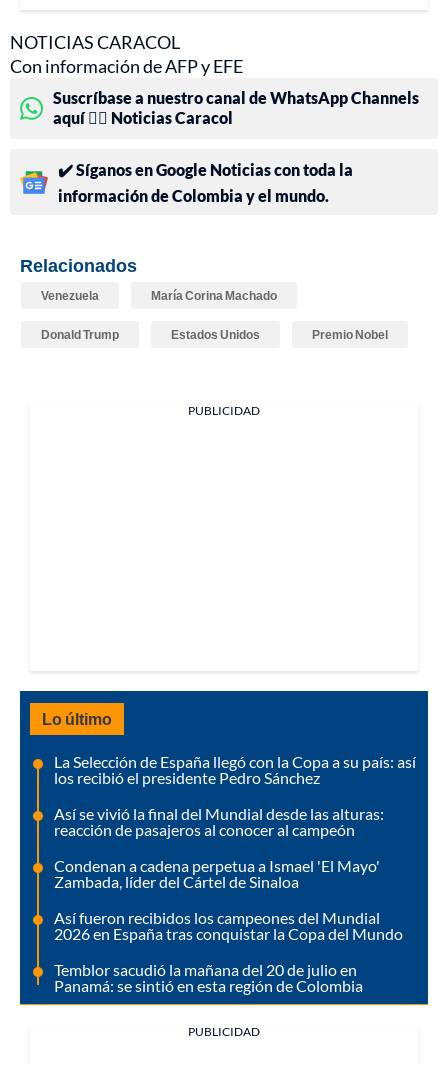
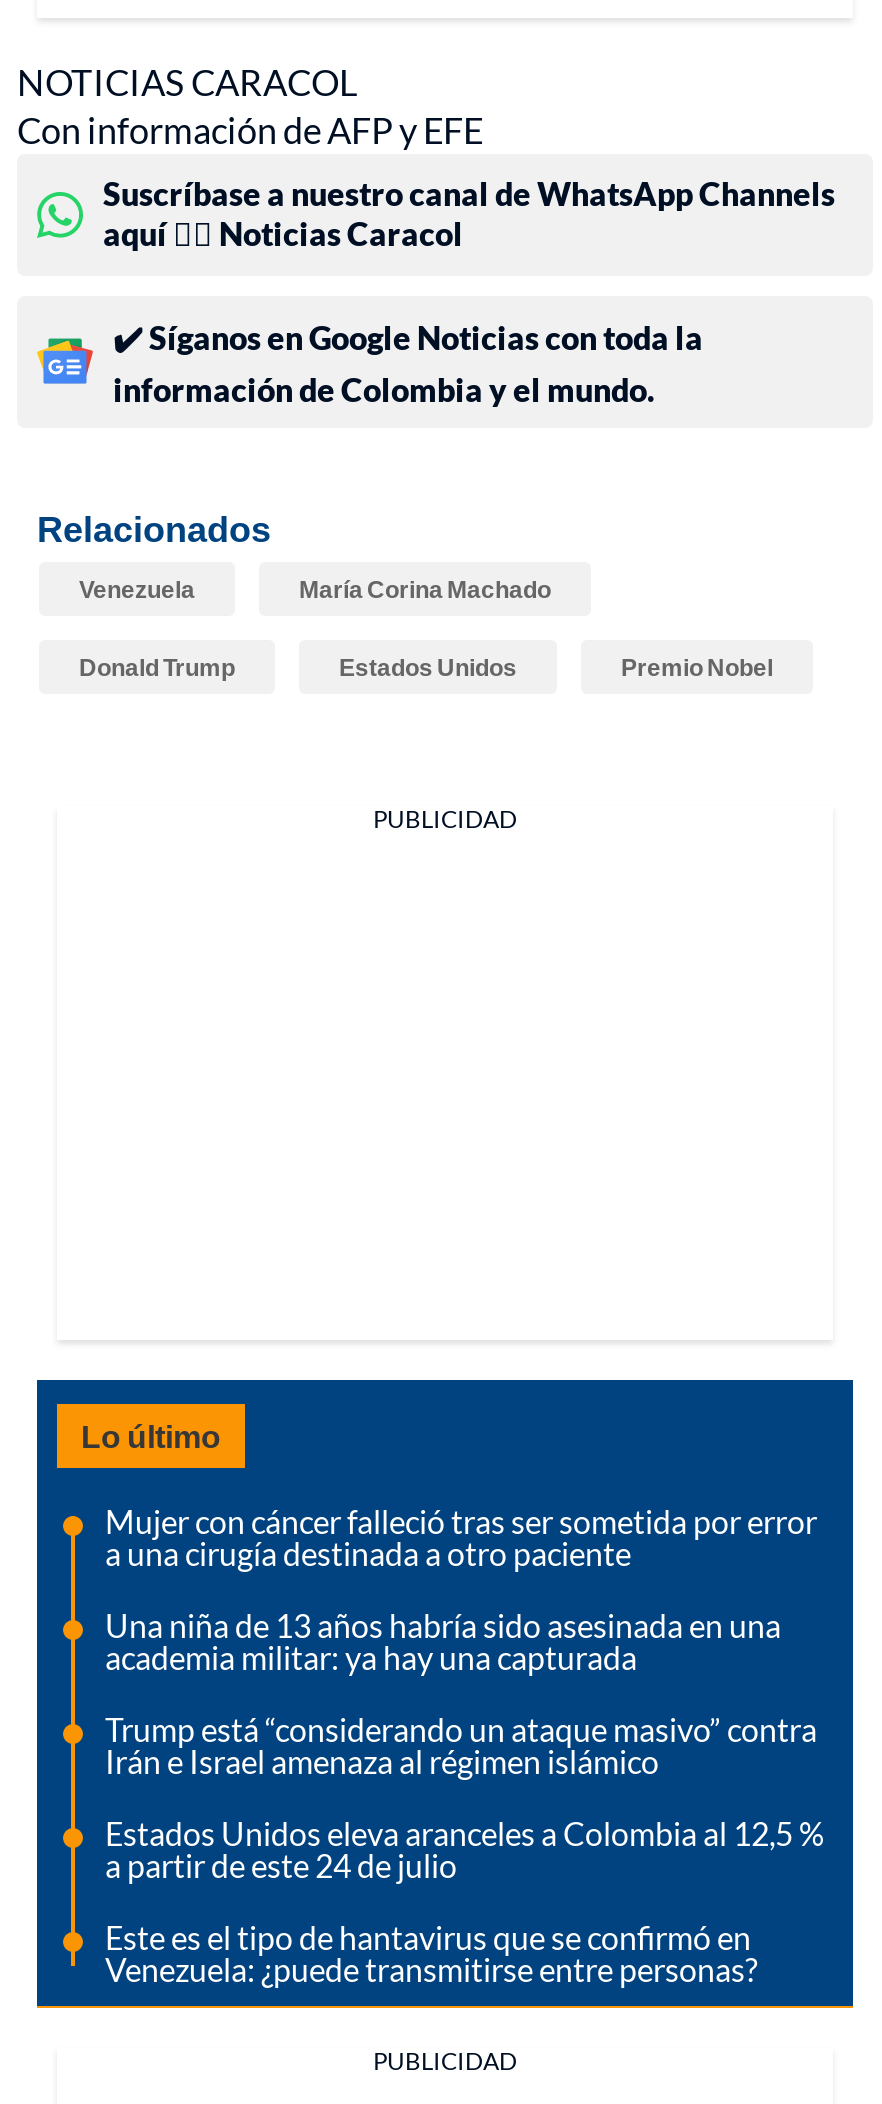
[54,752,416,787] La Selección de España llegó con la Copa a su país: así | los recibió el presidente Pedro Sánchez -> [105,1502,817,1572] Mujer con cáncer falleció tras ser sometida por error | a una cirugía destinada a otro paciente
[54,804,384,839] Así se vivió la final del Mundial desde las alturas: | reacción de pasajeros al conocer al campeón -> [105,1606,781,1676] Una niña de 13 años habría sido asesinada en una | academia militar: ya hay una capturada
[54,856,380,891] Condenan a cadena perpetua a Ismael 'El Mayo' | Zambada, líder del Cártel de Sinaloa -> [105,1710,817,1780] Trump está “considerando un ataque masivo” contra | Irán e Israel amenaza al régimen islámico
[54,908,403,943] Así fueron recibidos los campeones del Mundial | 2026 en España tras conquistar la Copa del Mundo -> [105,1814,825,1884] Estados Unidos eleva aranceles a Colombia al 12,5 % | a partir de este 24 de julio
[54,960,363,995] Temblor sacudió la mañana del 20 de julio en | Panamá: se sintió en esta región de Colombia -> [105,1918,757,1988] Este es el tipo de hantavirus que se confirmó en | Venezuela: ¿puede transmitirse entre personas?

